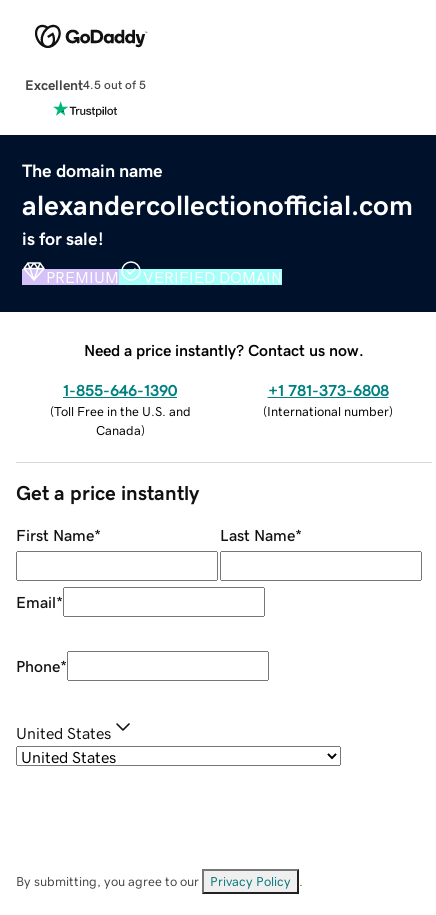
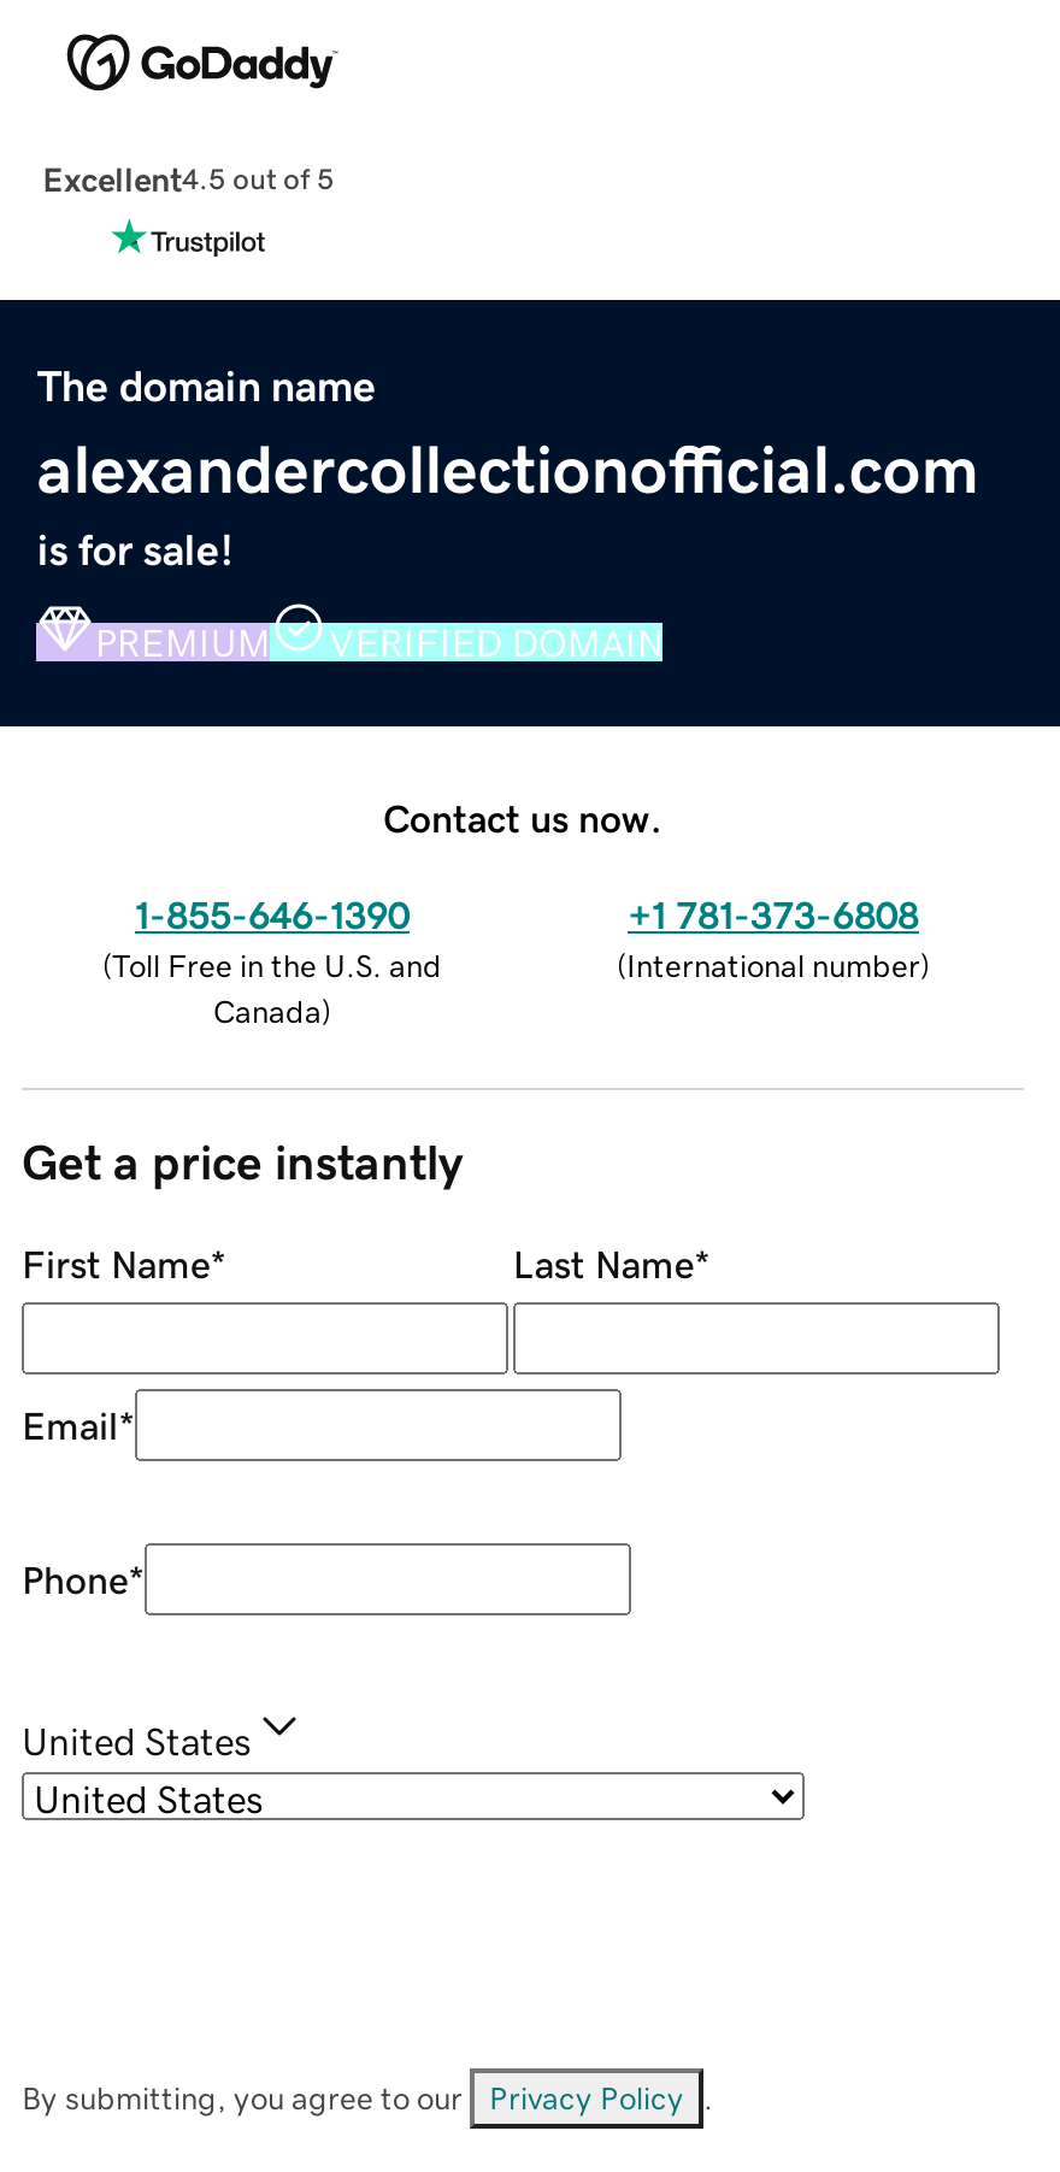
[84,342,364,358] Need a price instantly? Contact us now. -> [383,798,662,836] Contact us now.

